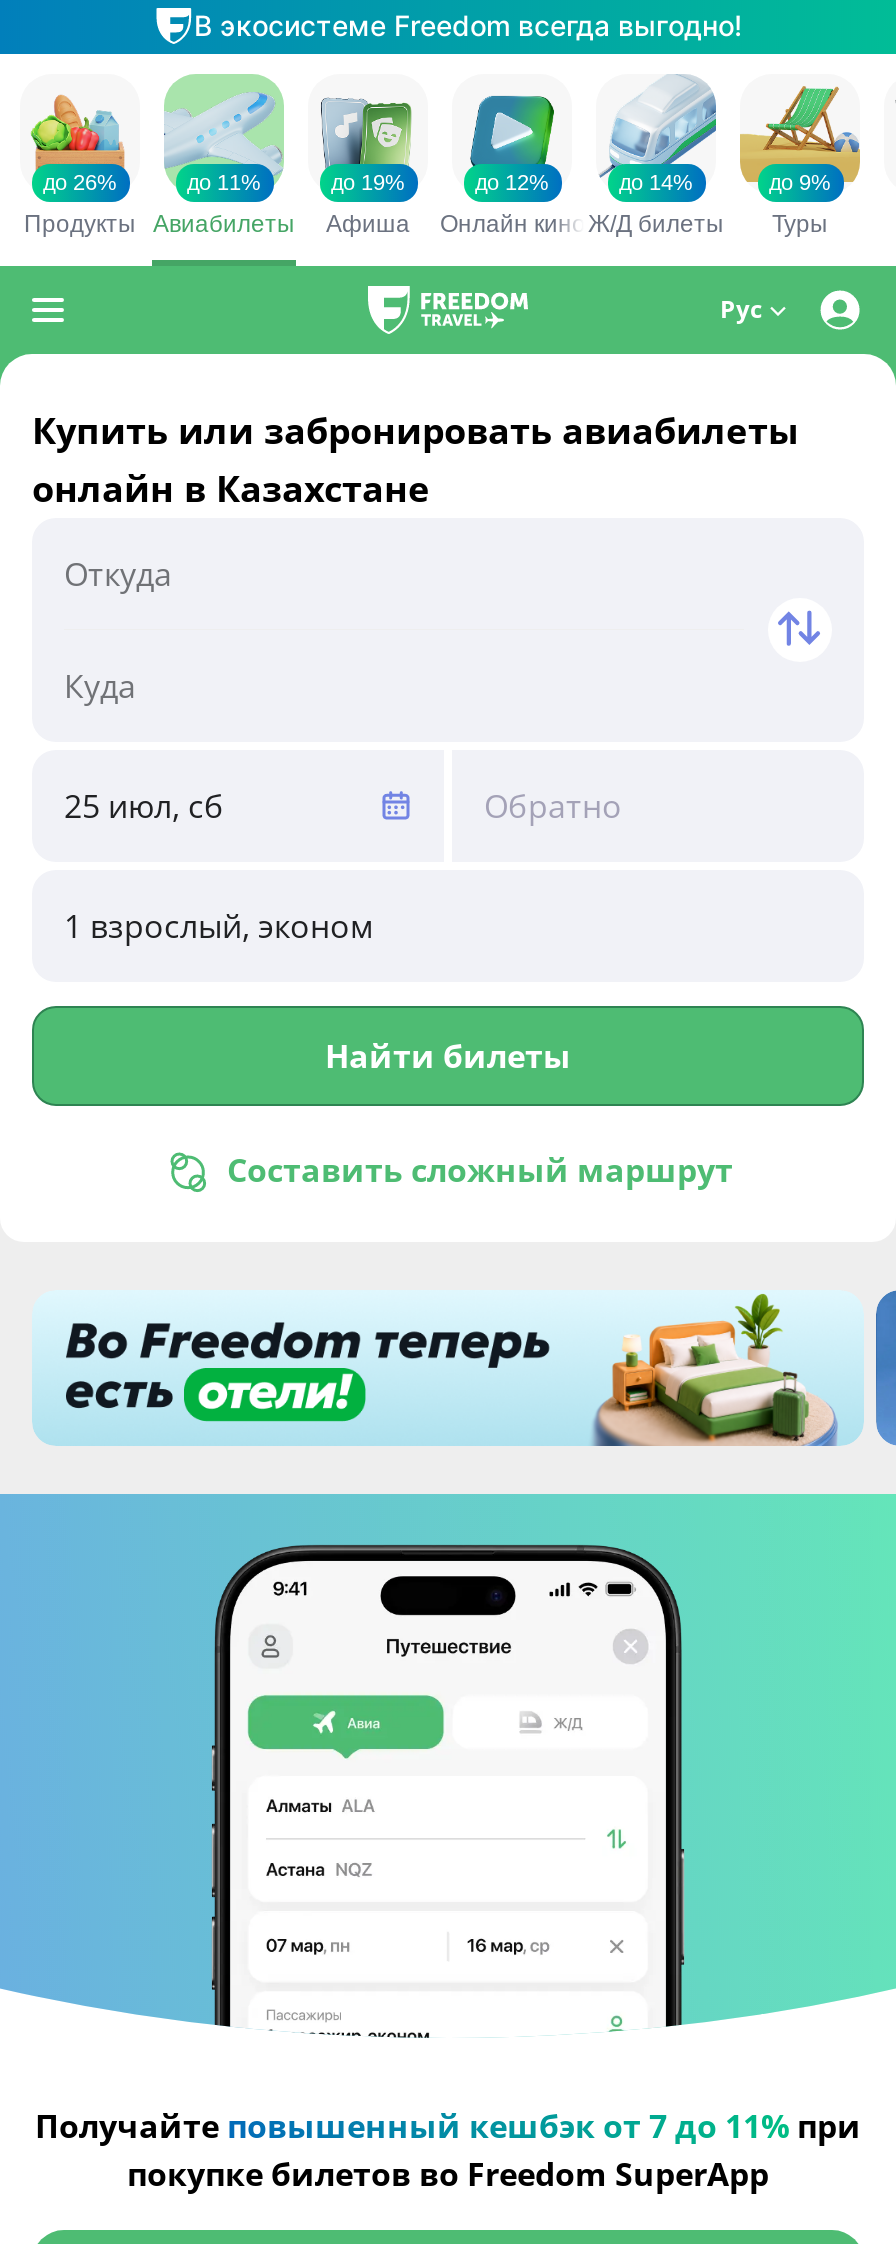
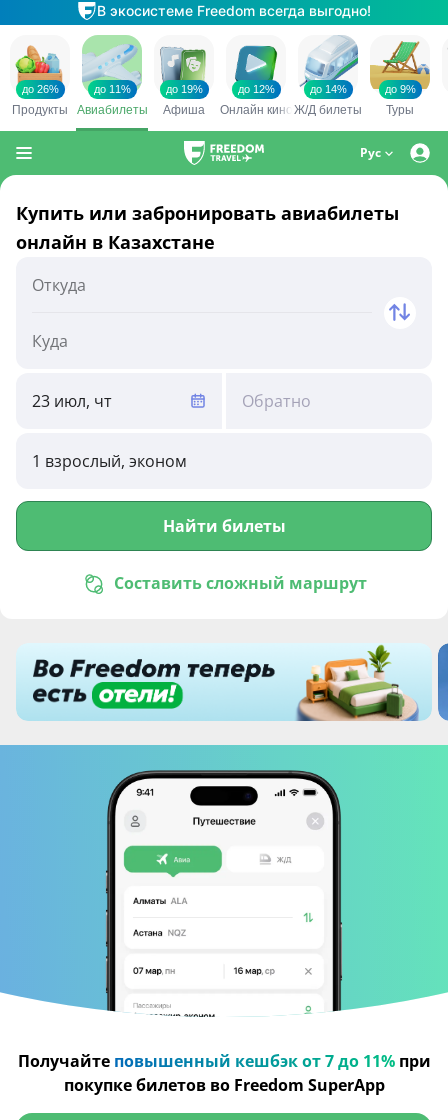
[64,784,224,828] 25 июл, сб -> [32,390,112,412] 23 июл, чт

